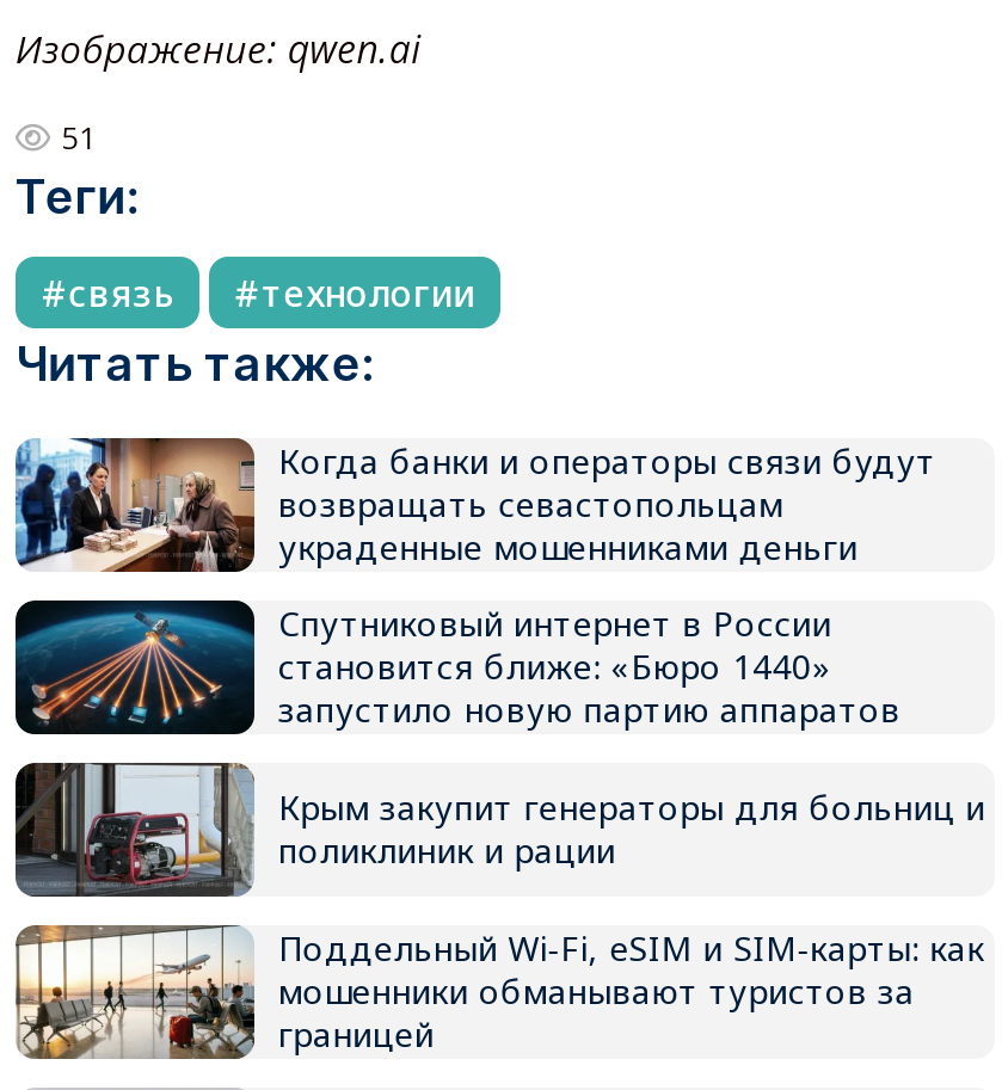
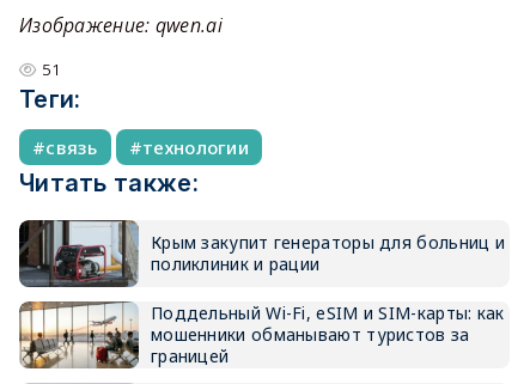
[13,436,936,731] [image] | Когда банки и операторы связи будут | возвращать севастопольцам | украденные мошенниками деньги | Спутниковый интернет в России | становится ближе: «Бюро 1440» | запустило новую партию аппаратов -> none
[13,598,245,737] [image] -> none

